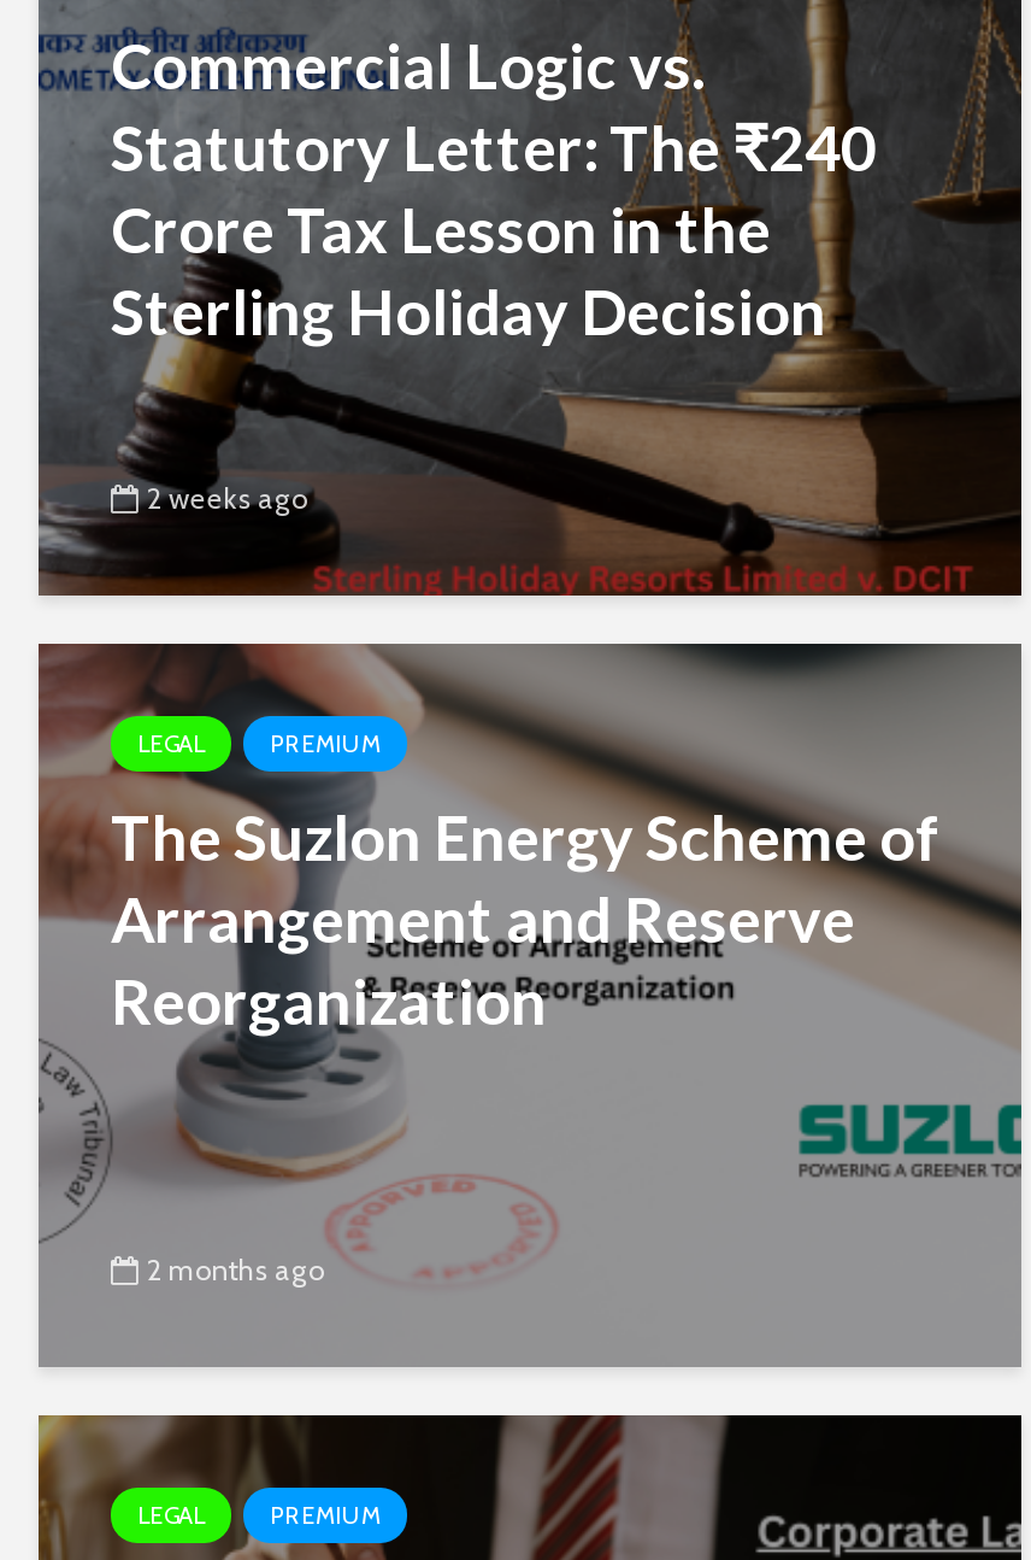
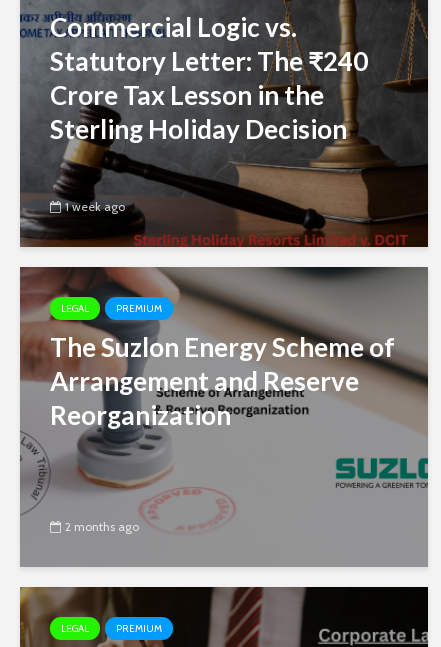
[147,480,308,516] 2 weeks ago -> [65,199,125,214] 1 week ago

